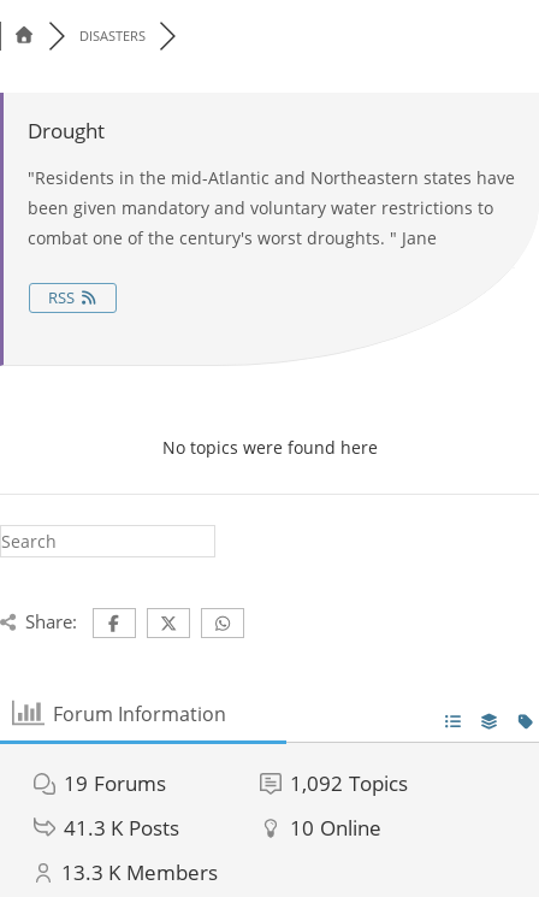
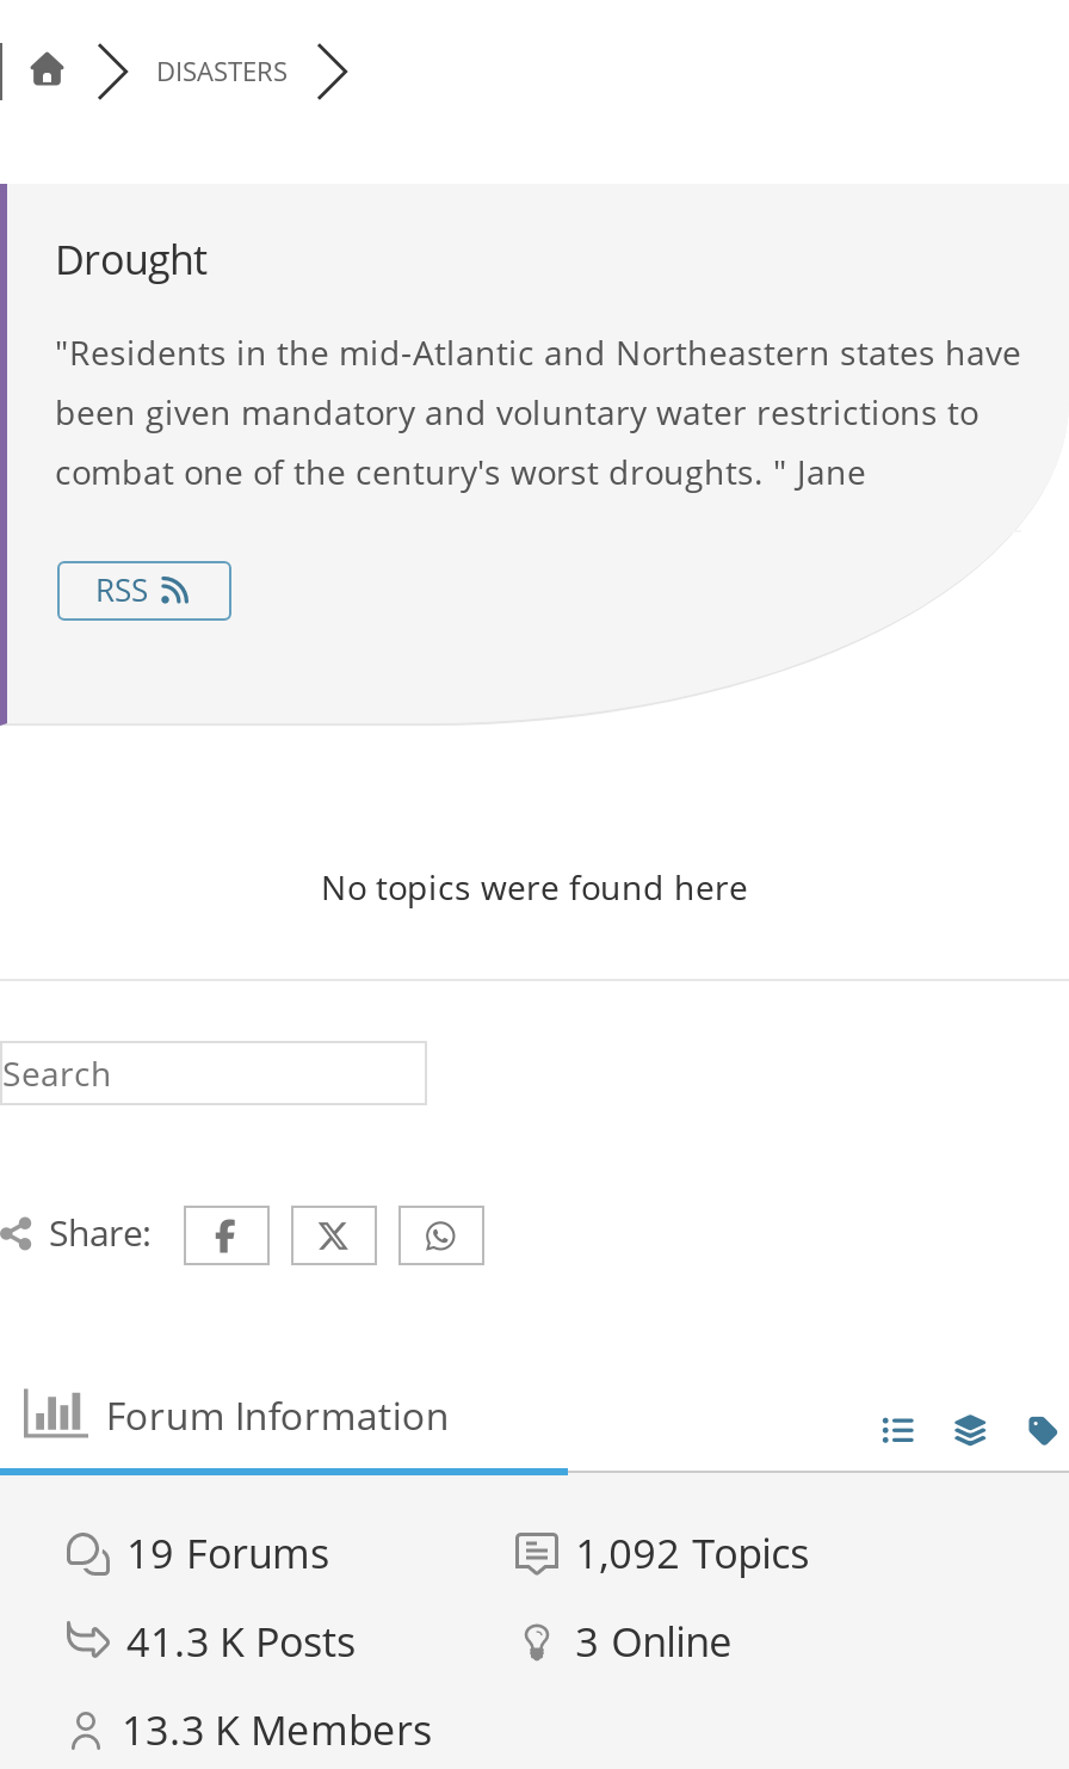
[290,814,382,842] 10 Online -> [576,1614,733,1669] 3 Online

